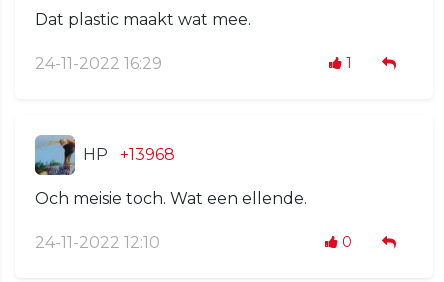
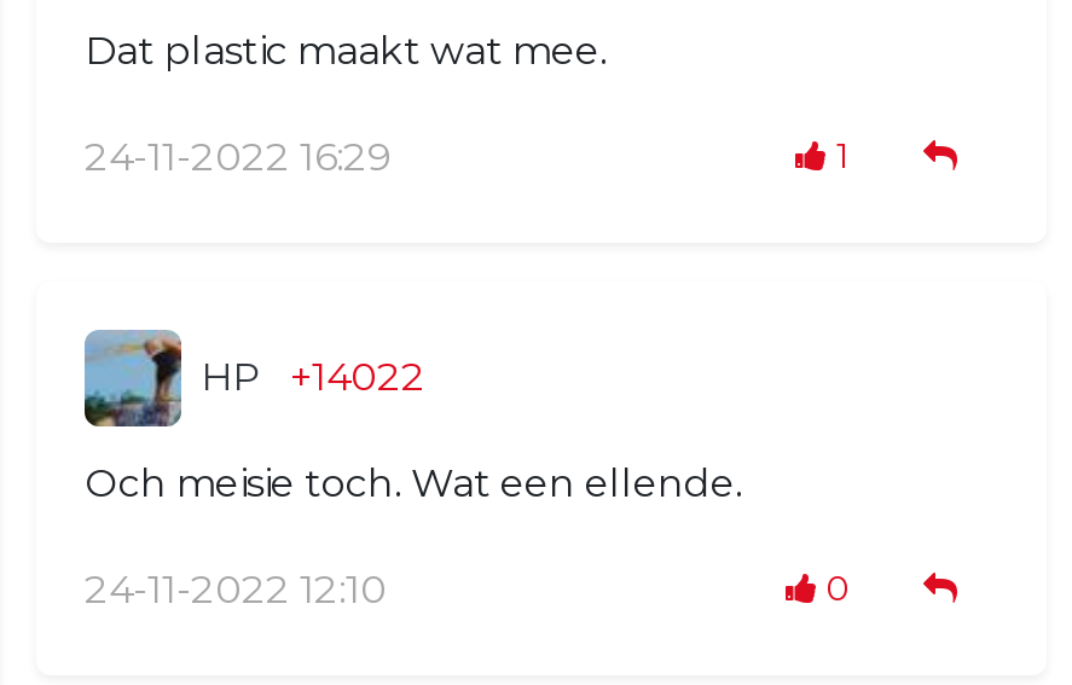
[83,145,175,164] HP +13968 -> [201,354,425,400] HP +14022

